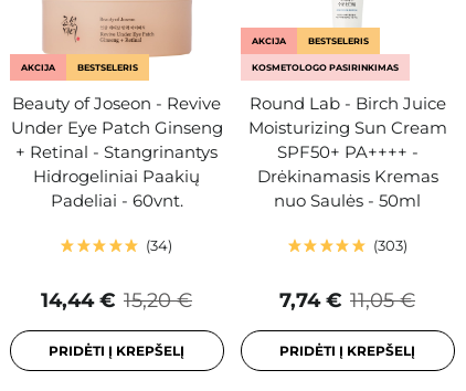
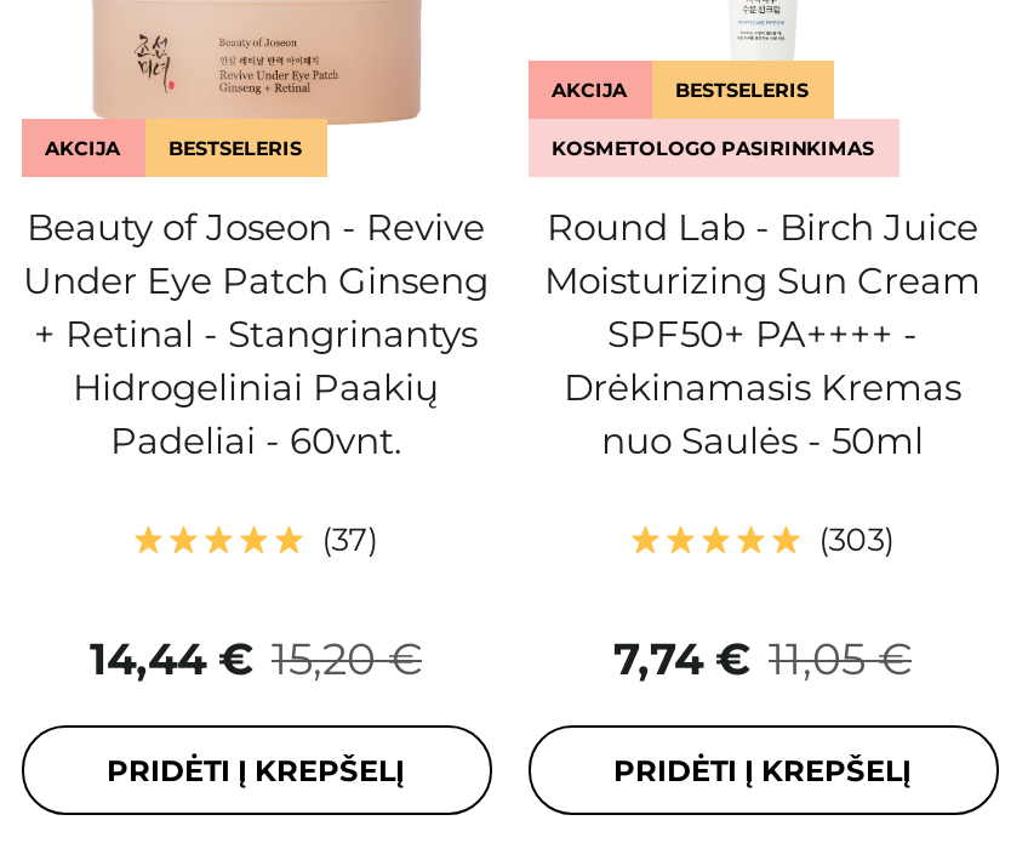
[150,236,168,254] 34 -> [332,519,368,558] 37

